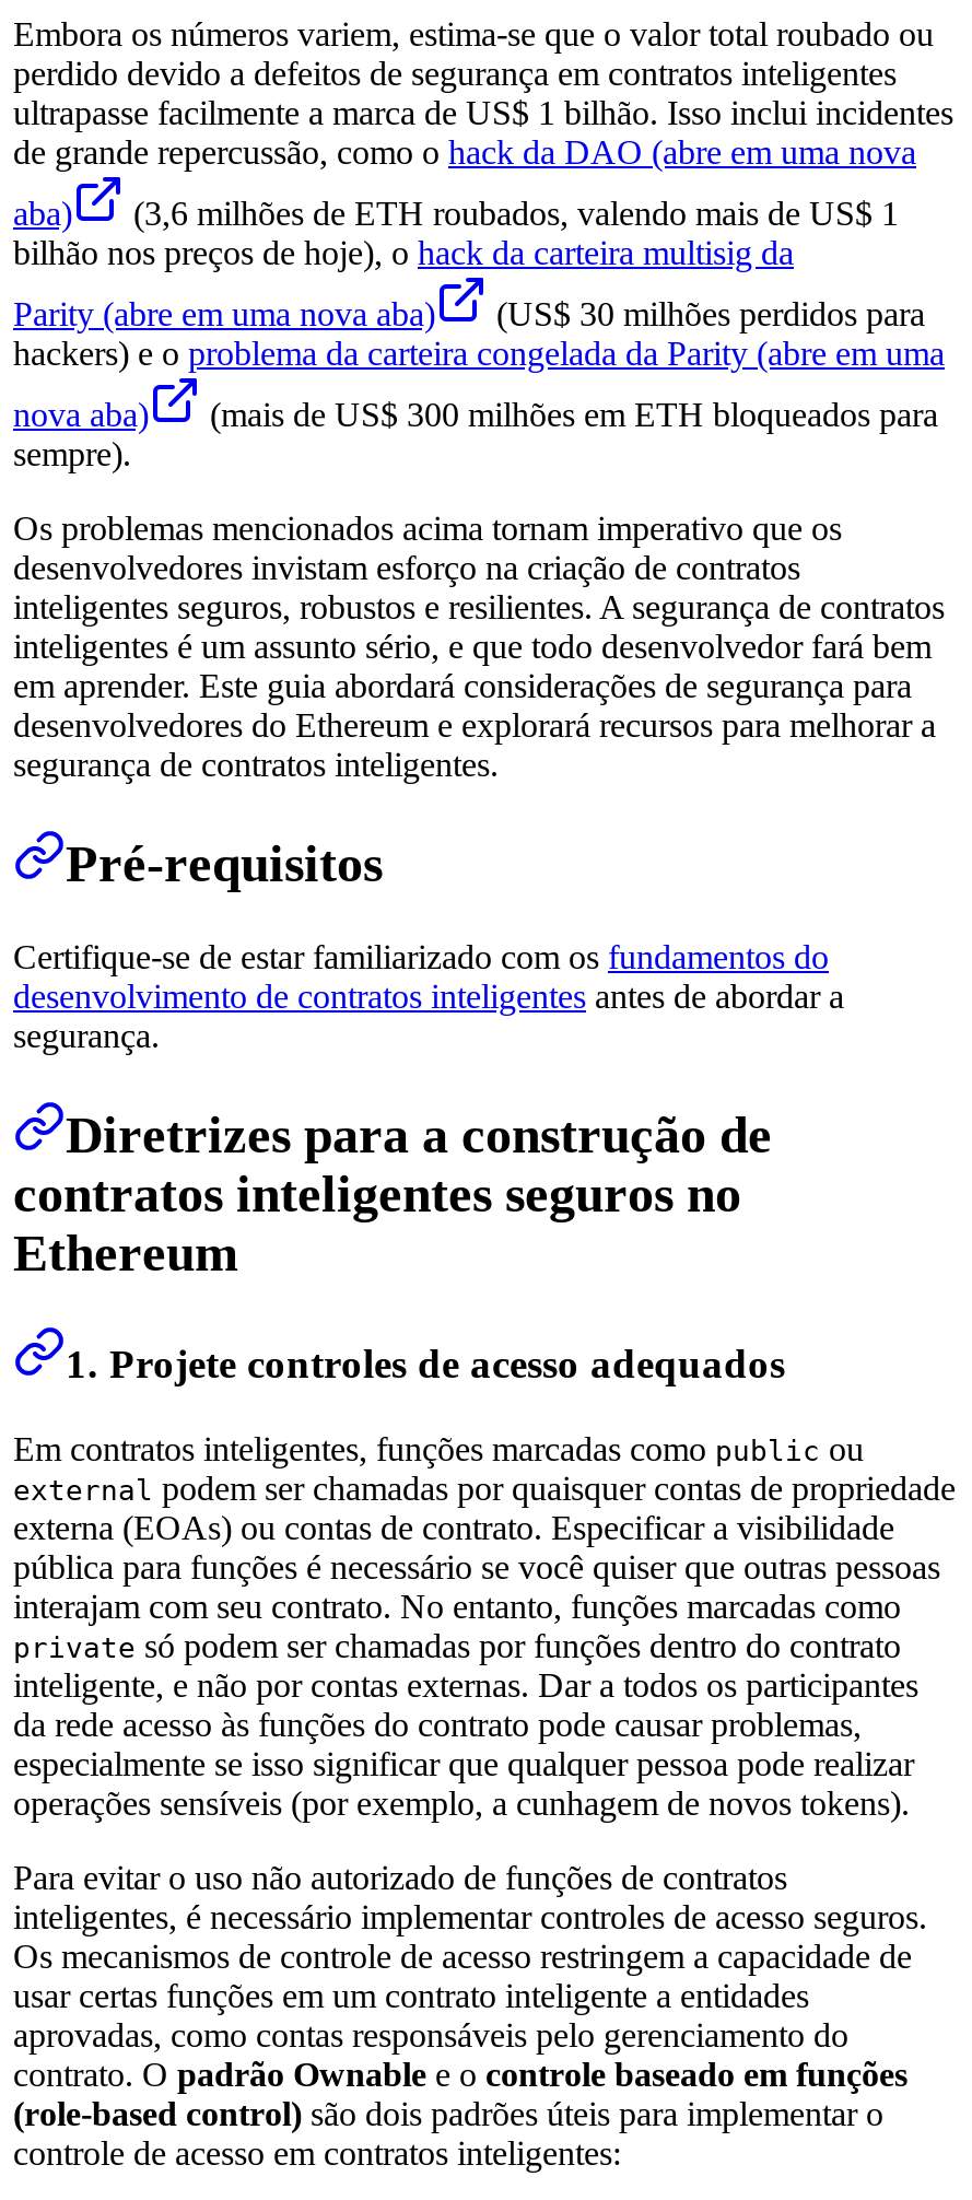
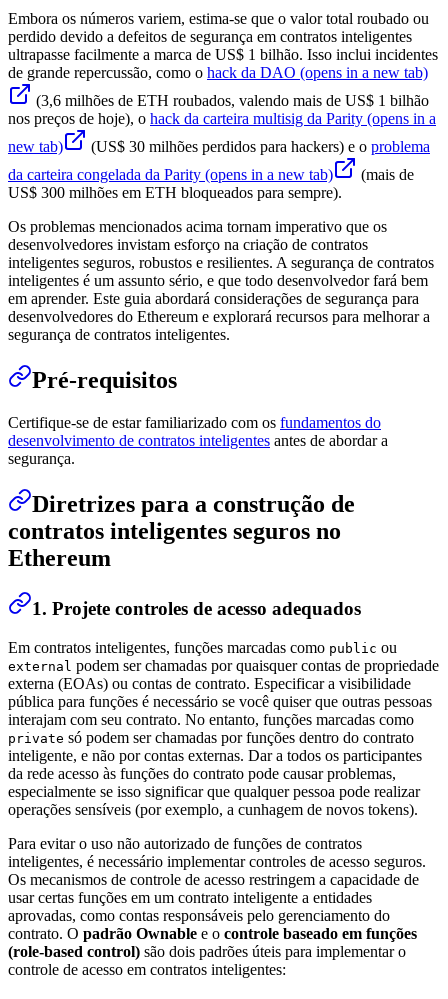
[13,133,916,170] de grande repercussão, como o hack da DAO (abre em uma nova -> [8,64,428,81] de grande repercussão, como o hack da DAO (opens in a new tab)
[13,194,899,271] aba) | (3,6 milhões de ETH roubados, valendo mais de US$ 1 | bilhão nos preços de hoje), o hack da carteira multisig da -> [8,92,436,127] (3,6 milhões de ETH roubados, valendo mais de US$ 1 bilhão | nos preços de hoje), o hack da carteira multisig da Parity (opens in a
[13,295,945,371] Parity (abre em uma nova aba) | (US$ 30 milhões perdidos para | hackers) e o problema da carteira congelada da Parity (abre em uma -> [8,138,430,155] new tab) | (US$ 30 milhões perdidos para hackers) e o problema
[13,395,938,472] nova aba) | (mais de US$ 300 milhões em ETH bloqueados para | sempre). -> [8,166,414,201] da carteira congelada da Parity (opens in a new tab) | (mais de | US$ 300 milhões em ETH bloqueados para sempre).

